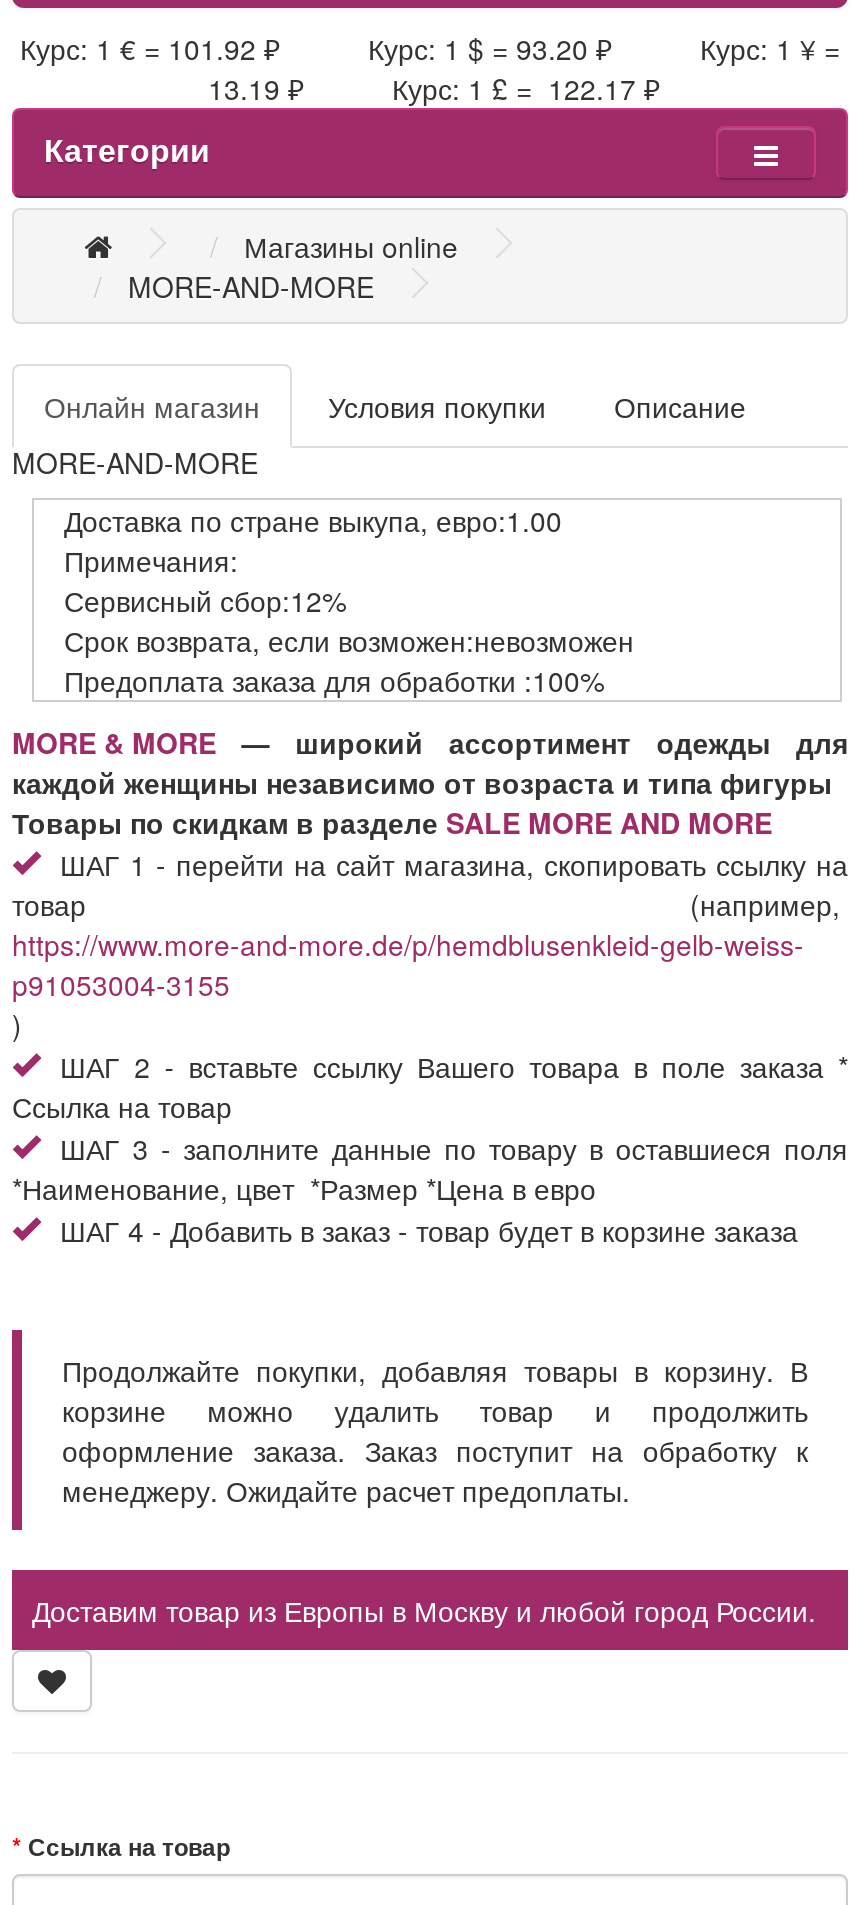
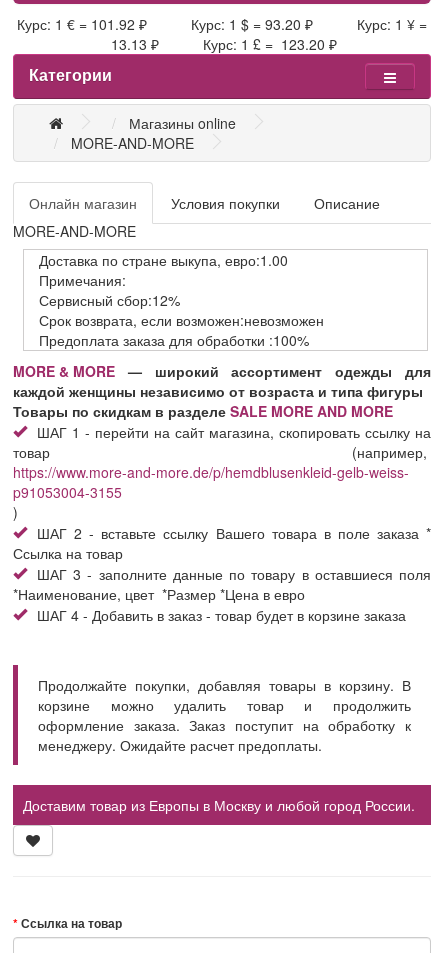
[200,68,660,108] 13.19 ₽ Курс: 1 £ = 122.17 ₽ -> [107,34,337,54] 13.13 ₽ Курс: 1 £ = 123.20 ₽

